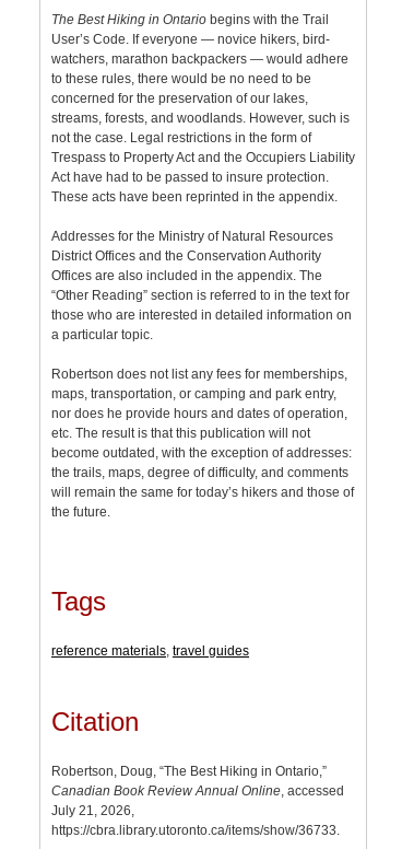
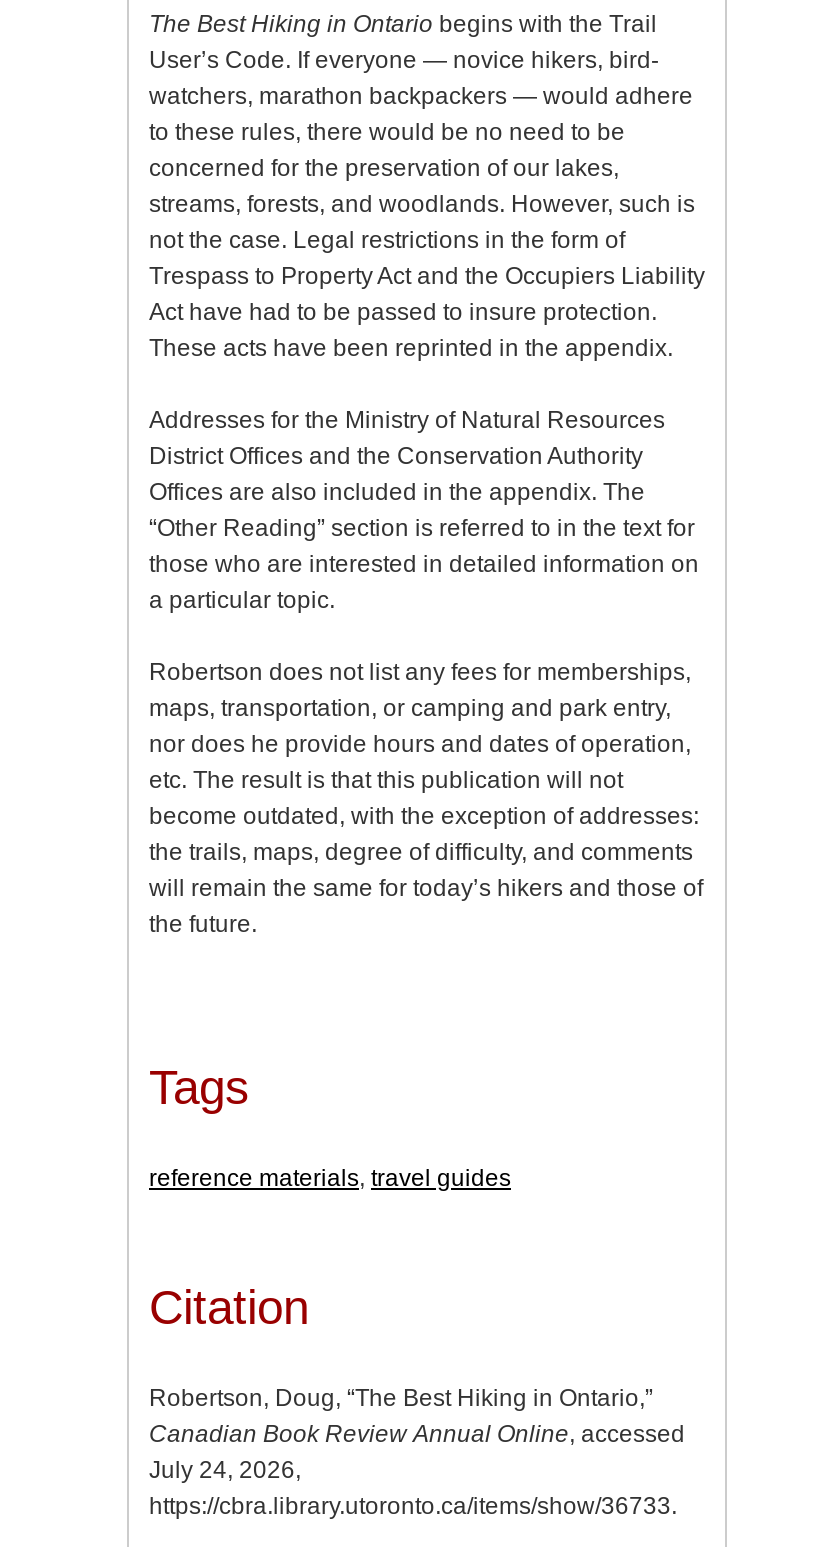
[51,803,134,819] July 21, 2026, -> [149,1457,301,1485] July 24, 2026,

